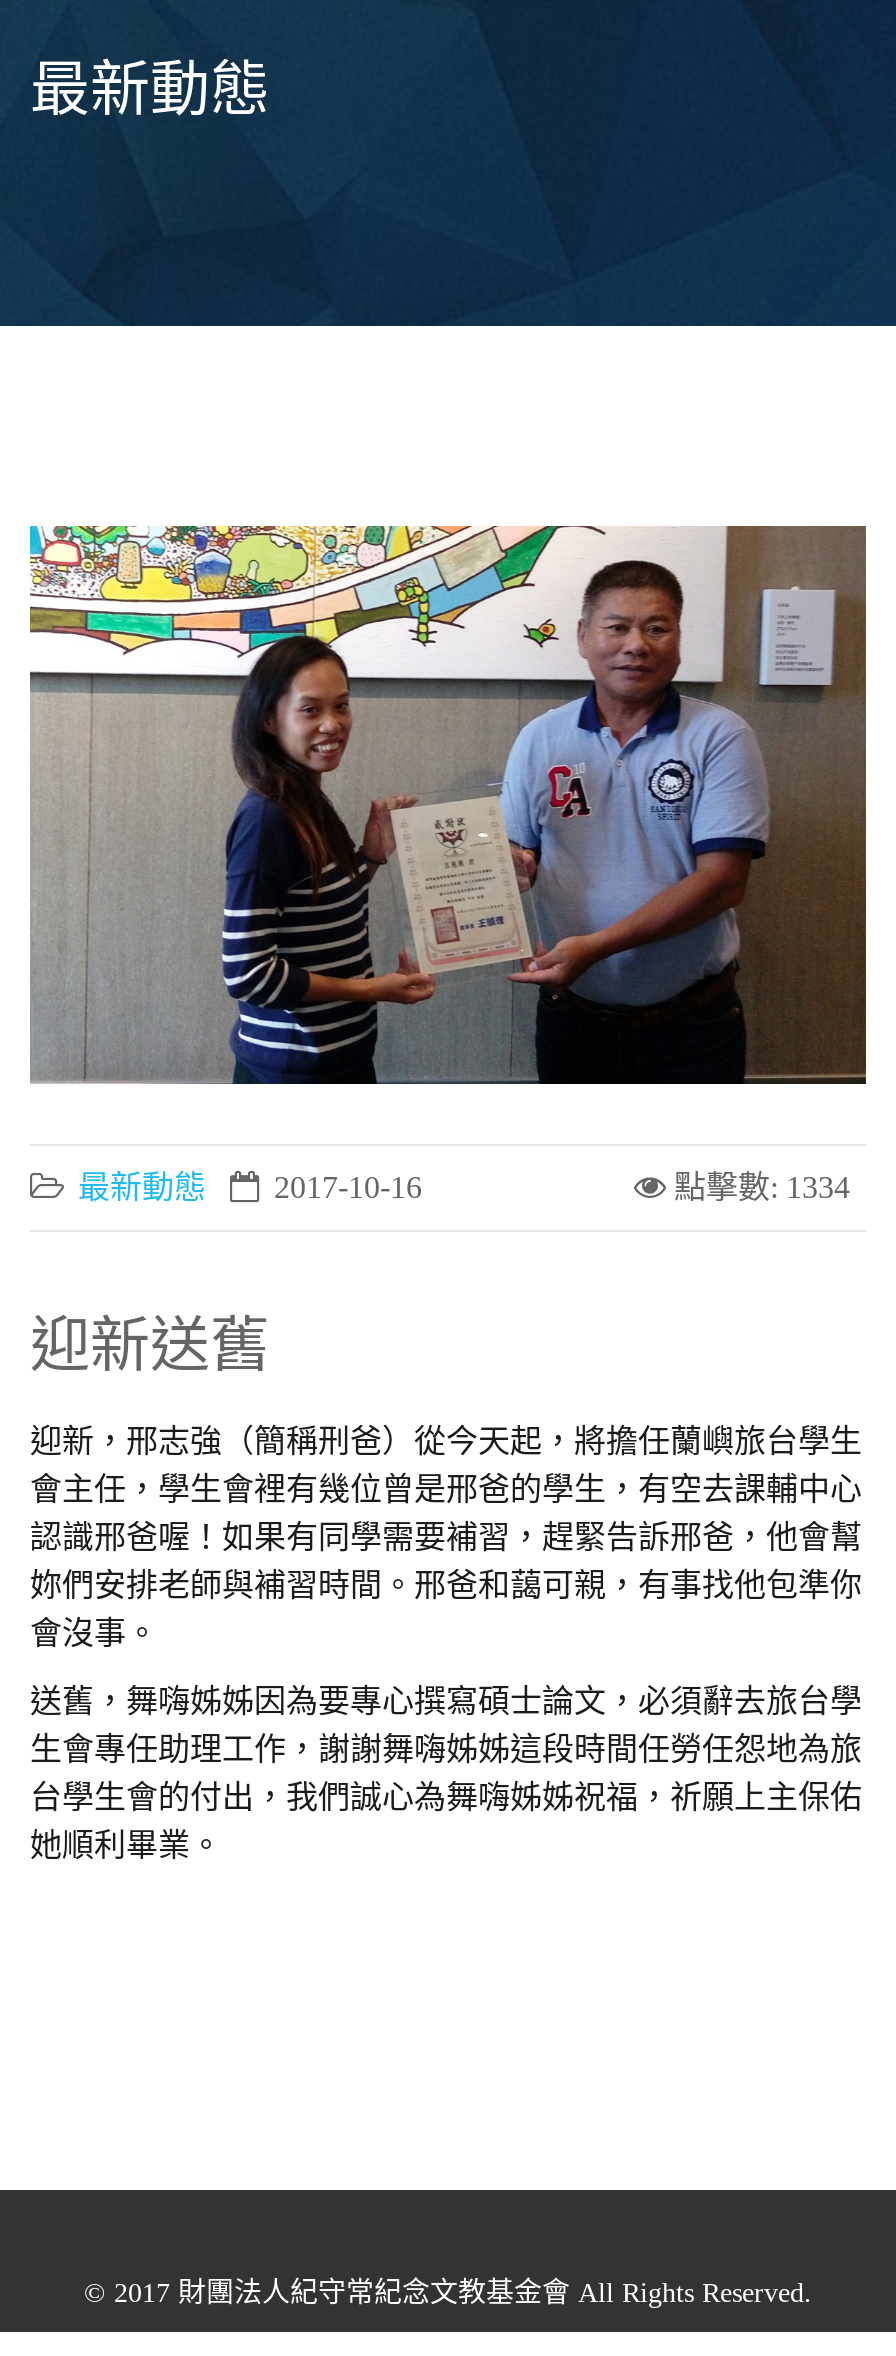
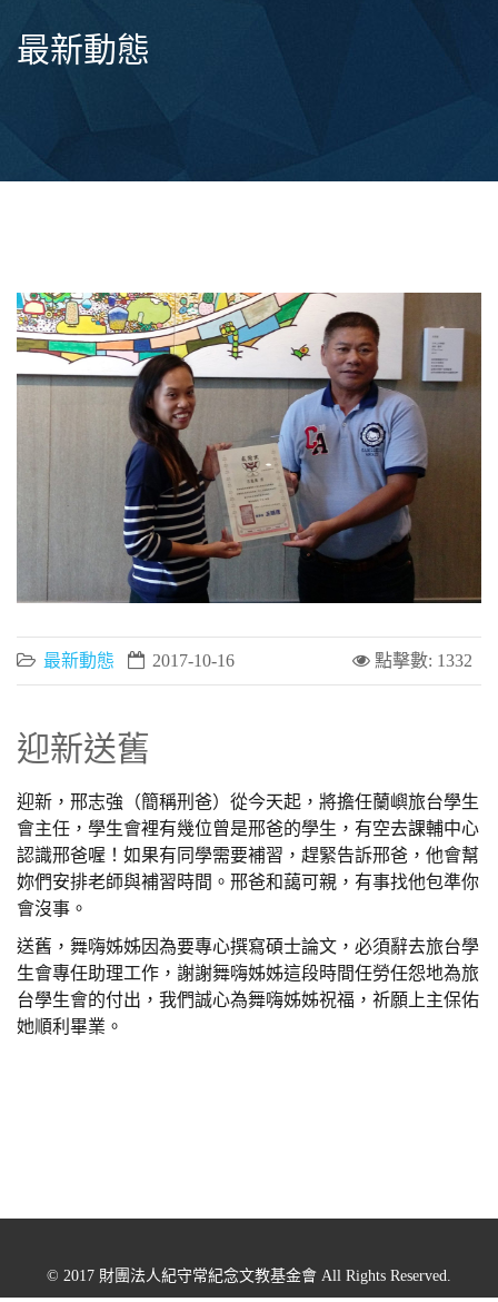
[674,1169,850,1203] 點擊數: 1334 -> [375,651,472,670] 點擊數: 1332

